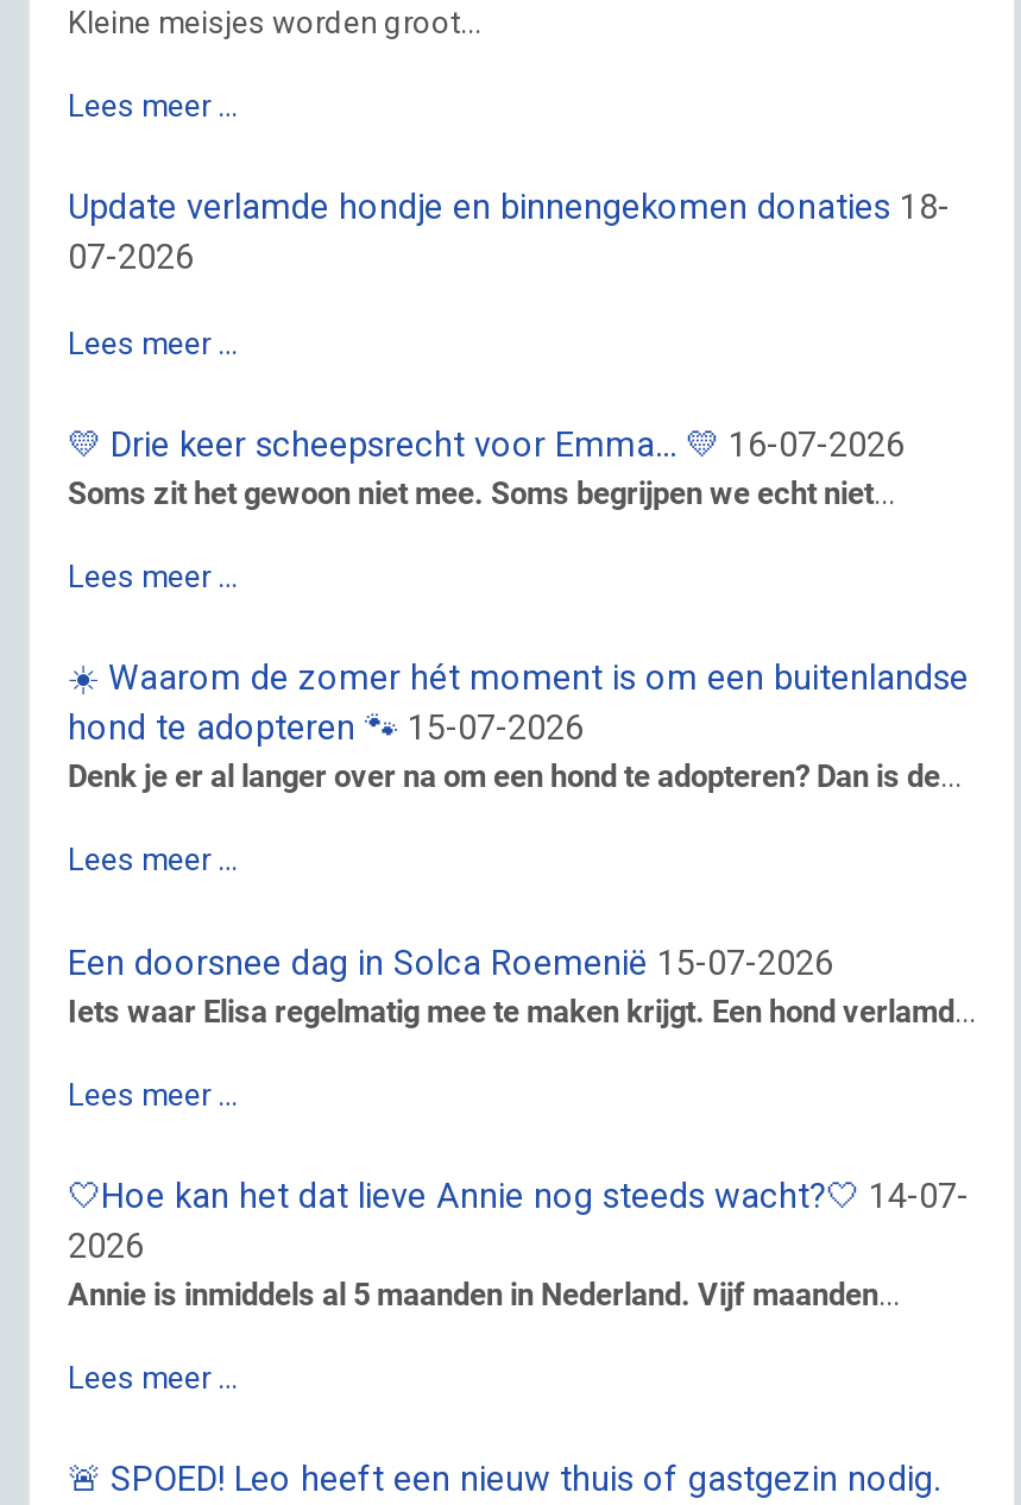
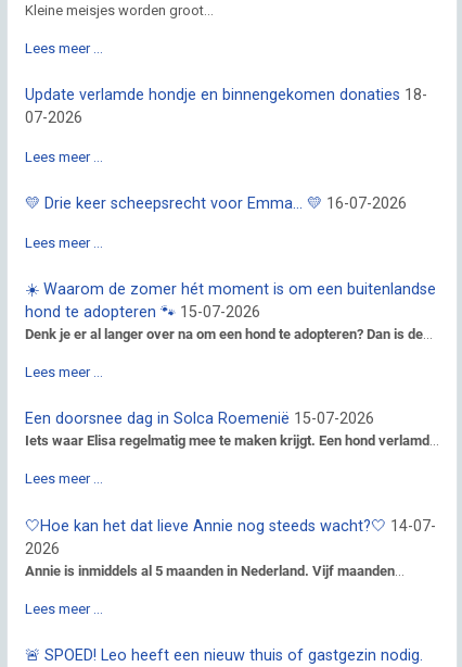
[68,475,895,511] Soms zit het gewoon niet mee. Soms begrijpen we echt niet... -> none

